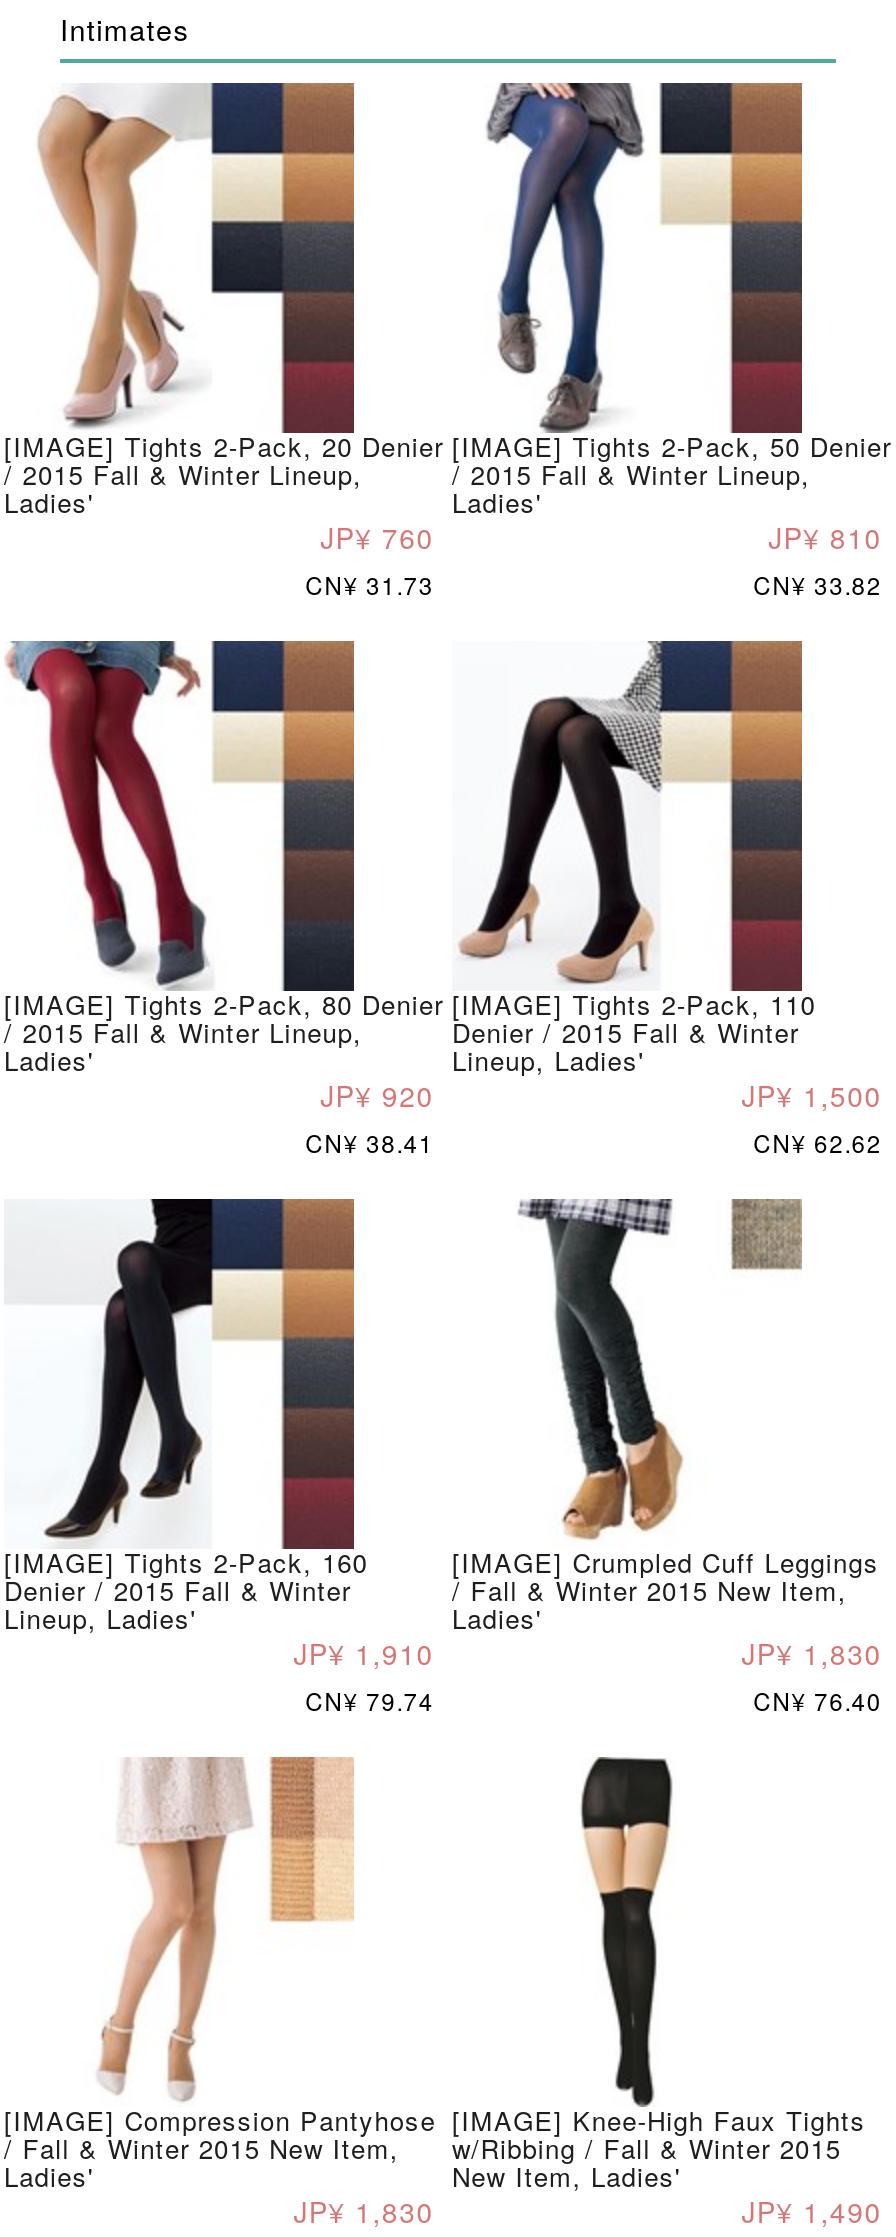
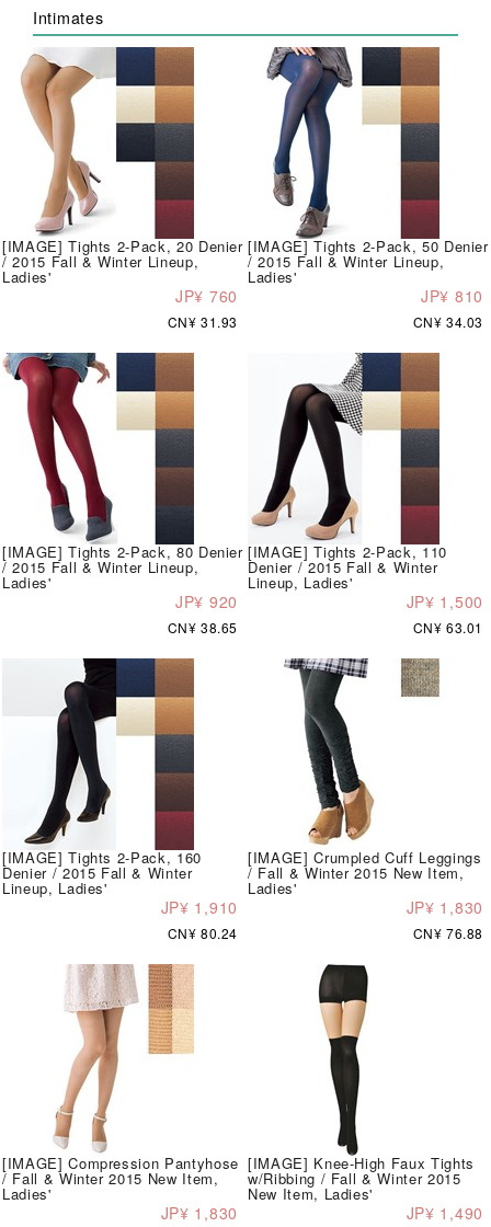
[305,567,434,601] CN¥ 31.73 -> [167,312,238,331] CN¥ 31.93
[753,567,882,601] CN¥ 33.82 -> [413,312,483,331] CN¥ 34.03
[305,1125,434,1159] CN¥ 38.41 -> [167,618,238,637] CN¥ 38.65
[753,1125,882,1159] CN¥ 62.62 -> [413,618,483,637] CN¥ 63.01
[305,1683,434,1717] CN¥ 79.74 -> [167,924,238,942] CN¥ 80.24
[753,1683,882,1717] CN¥ 76.40 -> [413,924,483,942] CN¥ 76.88

